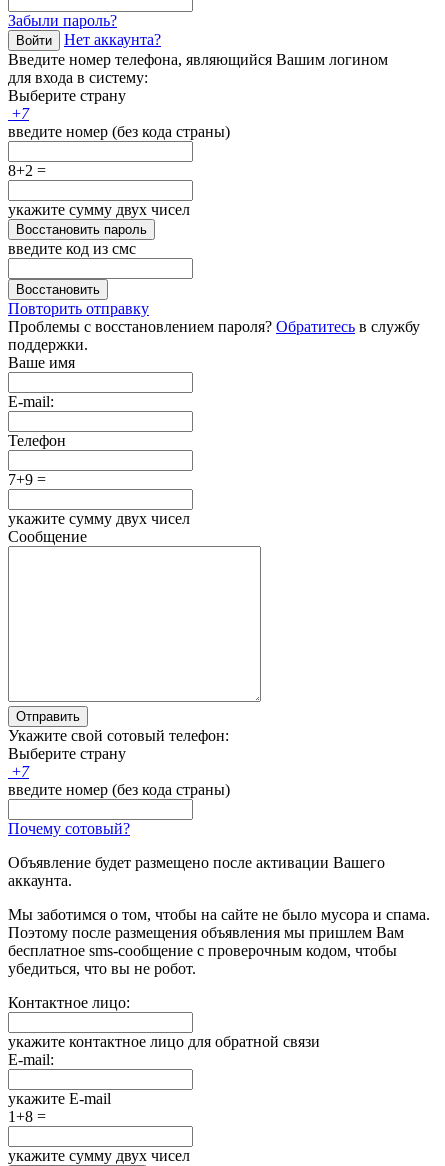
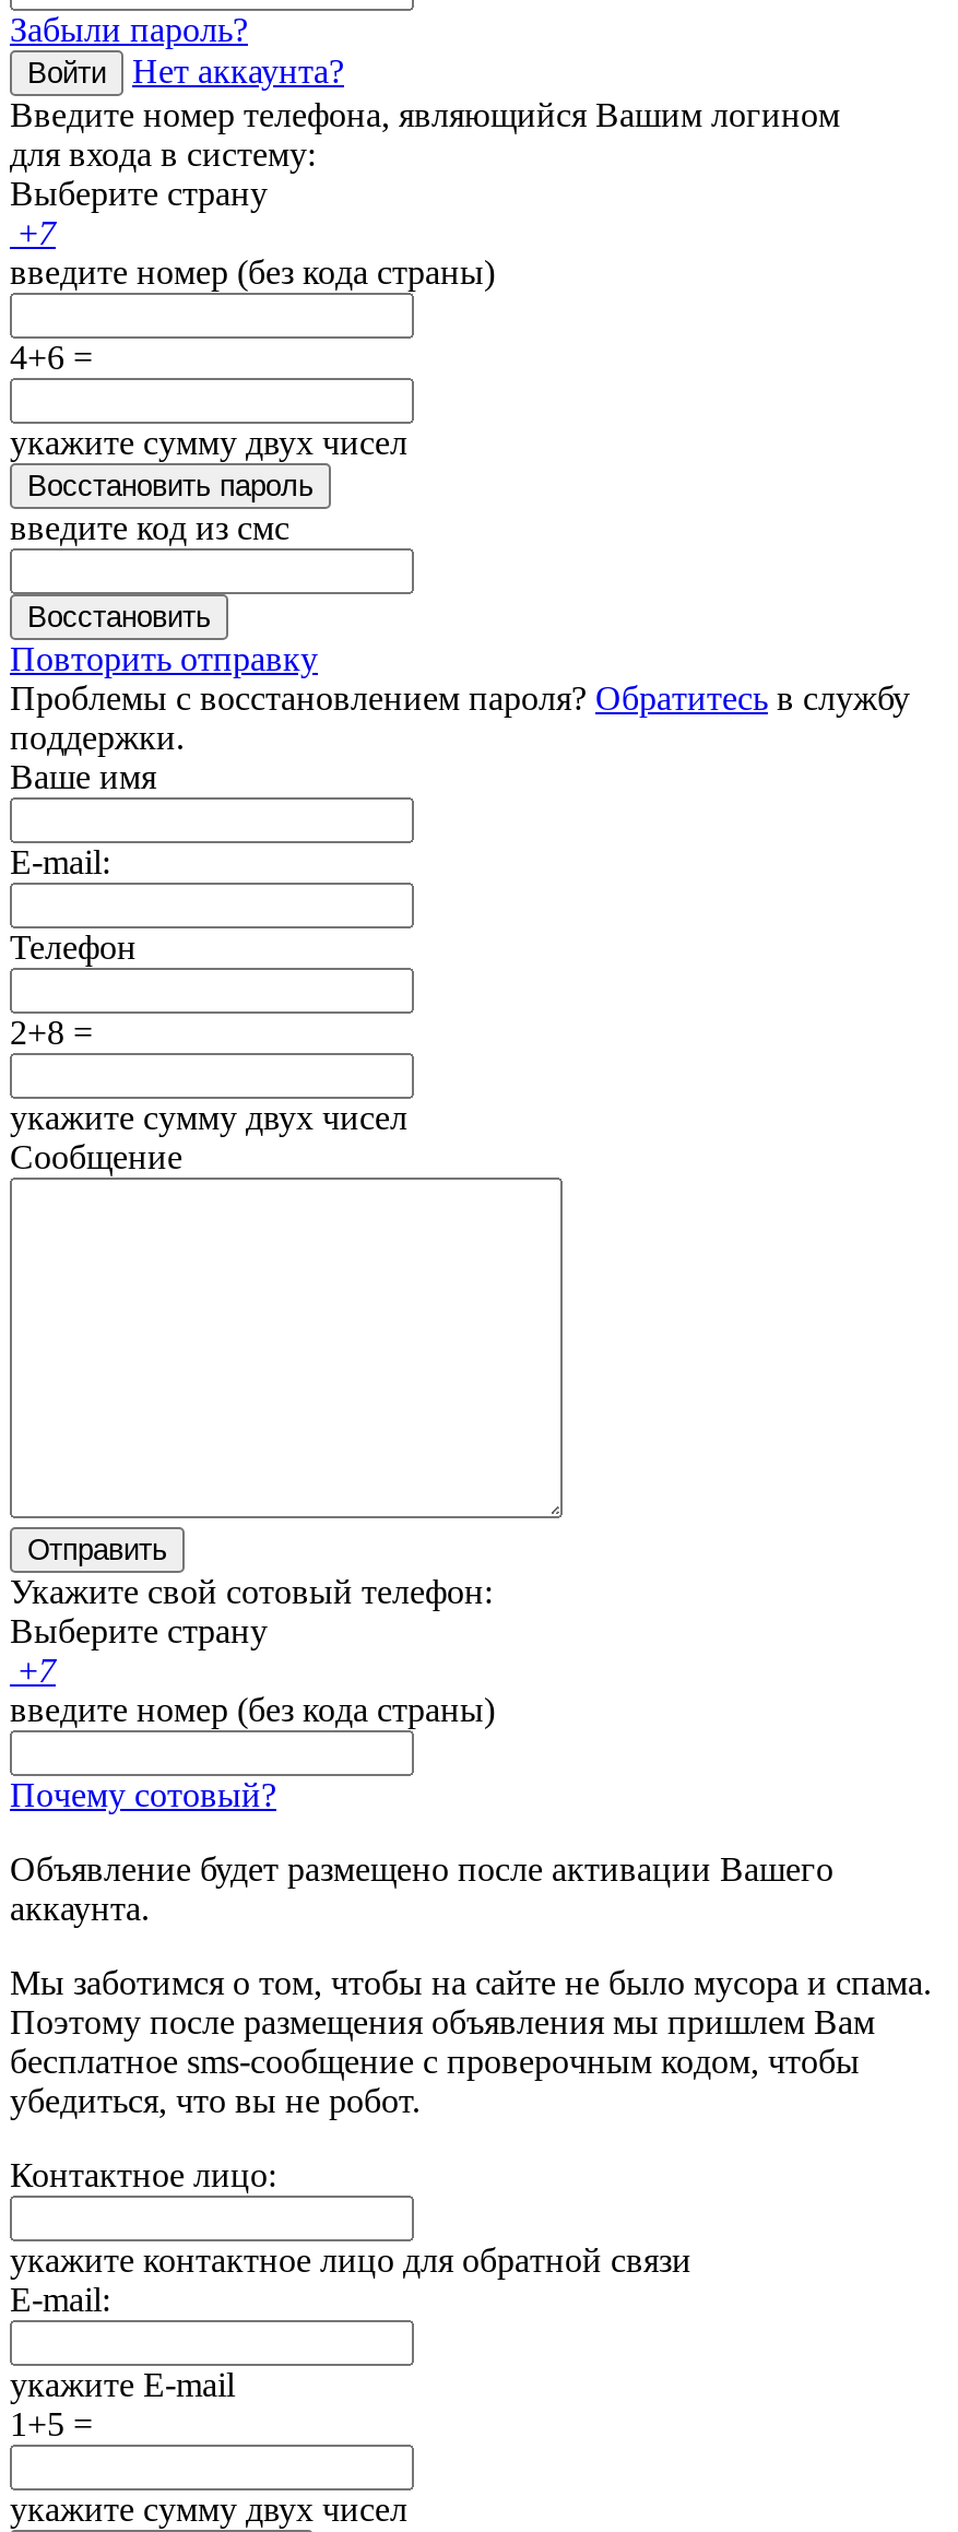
[8,162,46,179] 8+2 = -> [10,338,93,375] 4+6 =
[8,471,46,488] 7+9 = -> [10,1013,93,1050] 2+8 =
[8,1108,46,1125] 1+8 = -> [10,2404,93,2442] 1+5 =

